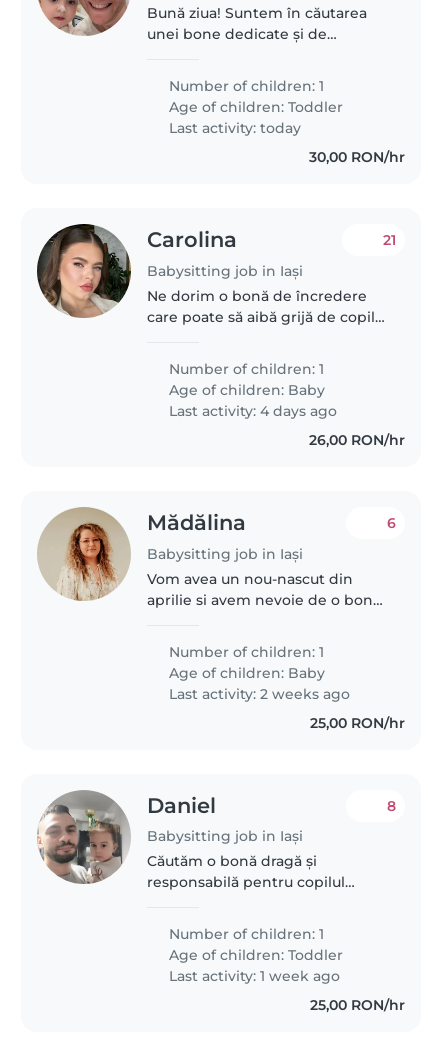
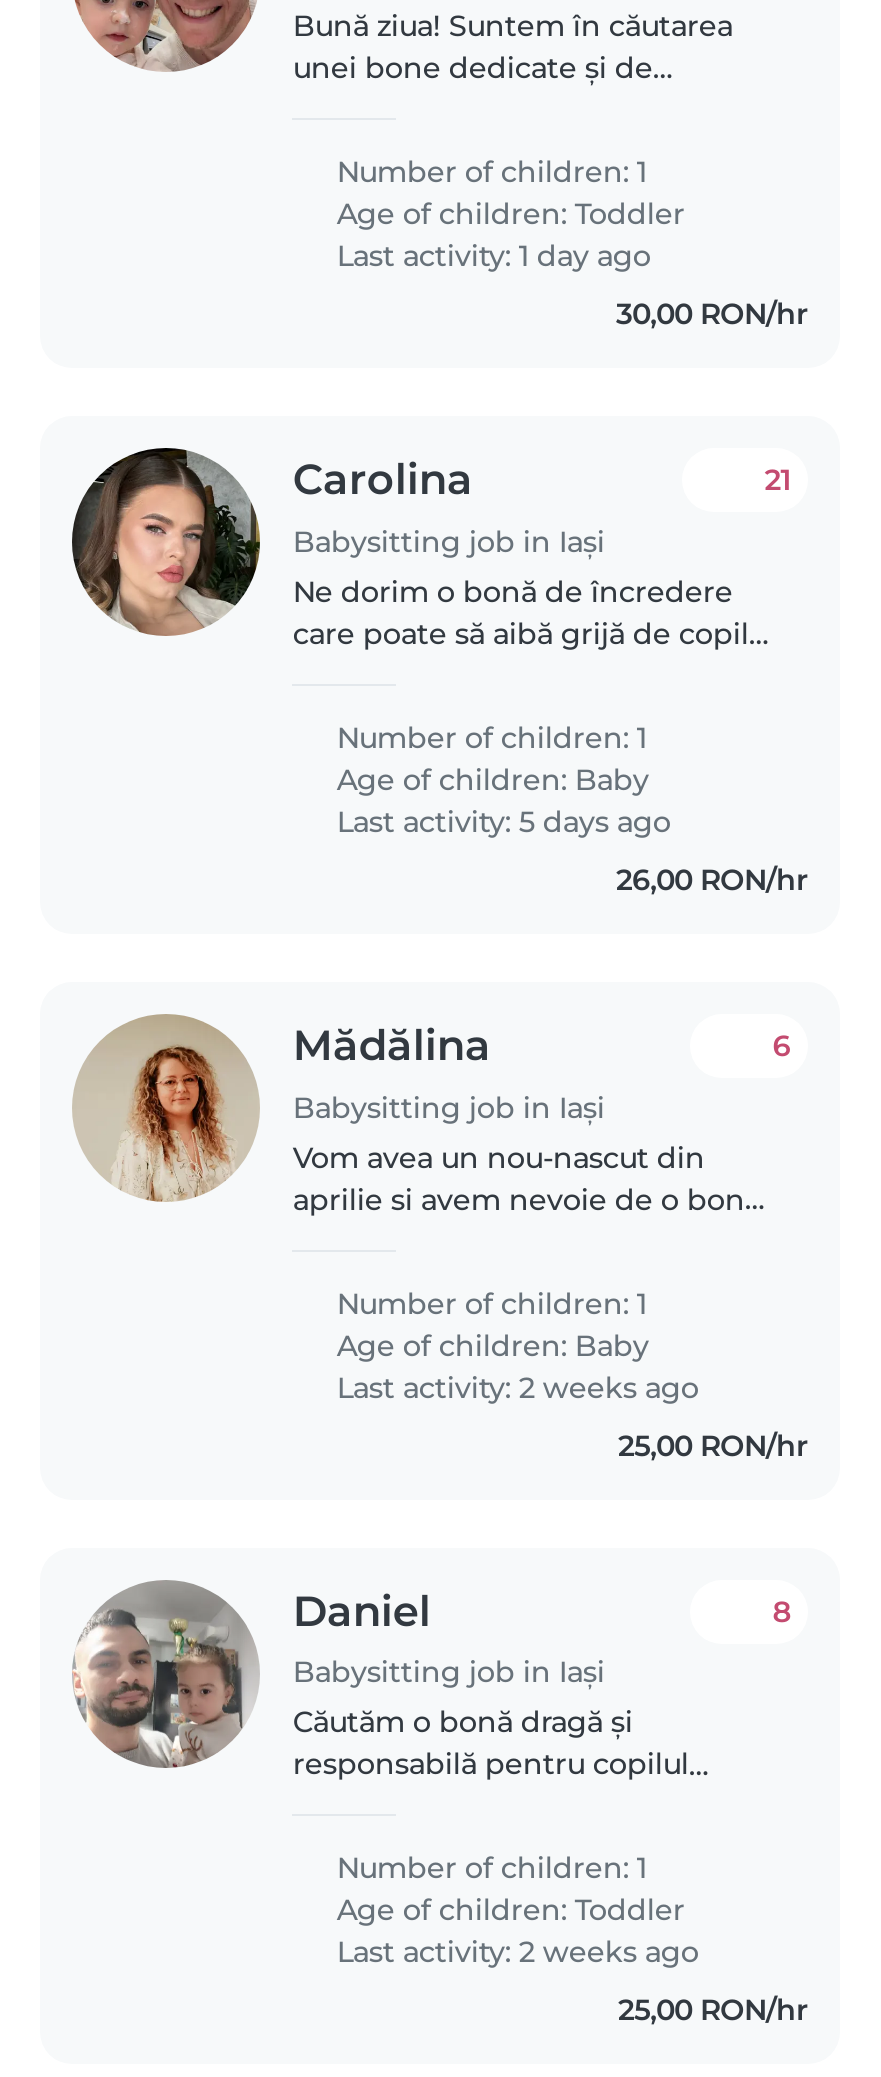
[165,119,301,137] Last activity: today -> [329,238,651,274] Last activity: 1 day ago
[165,402,337,420] Last activity: 4 days ago -> [329,804,671,840] Last activity: 5 days ago
[165,967,340,985] Last activity: 1 week ago -> [329,1935,699,1971] Last activity: 2 weeks ago

